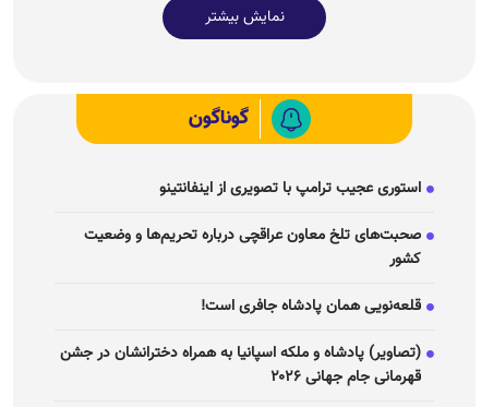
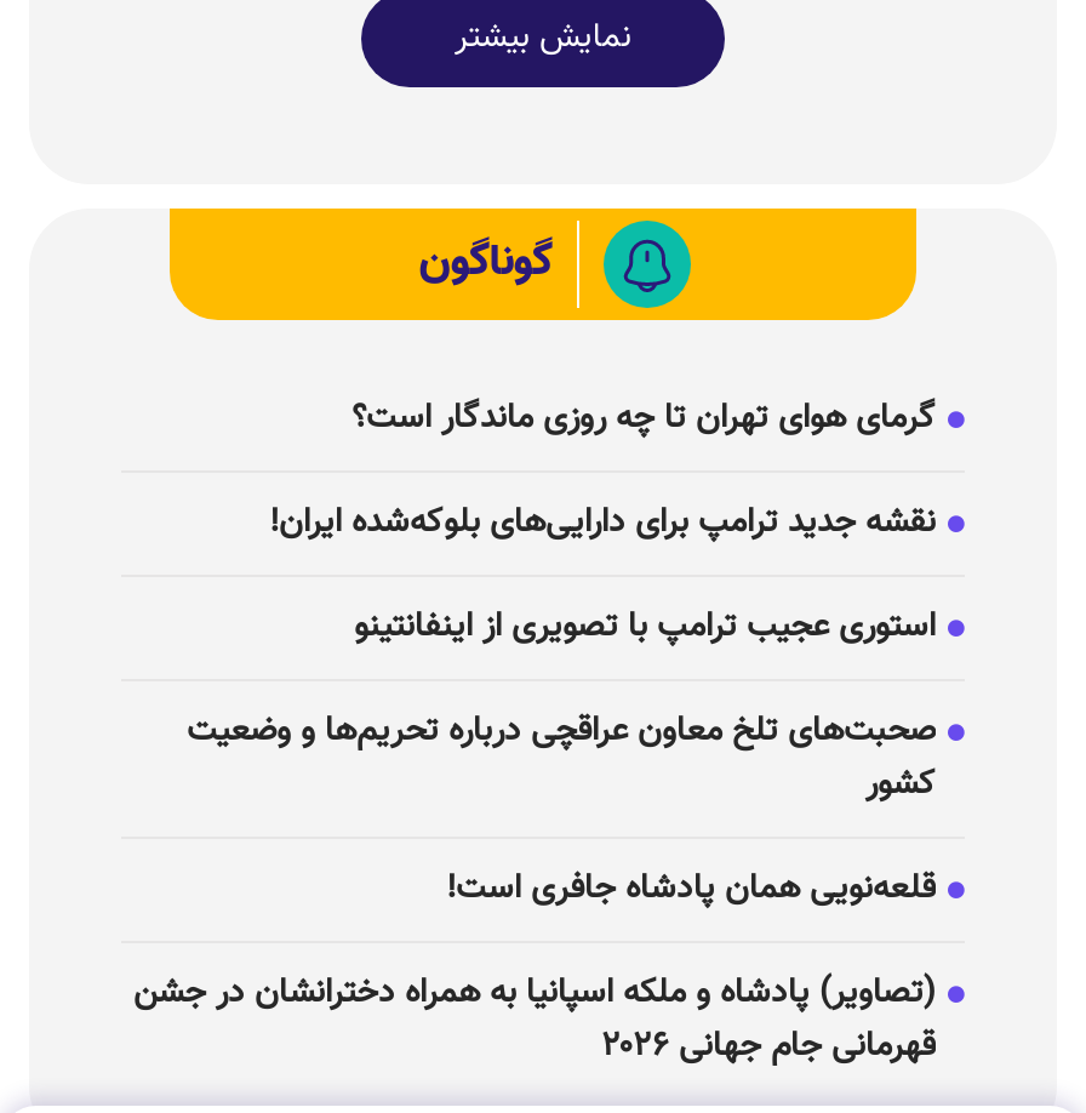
none -> [269,392,936,550] گرمای هوای تهران تا چه روزی ماندگار است؟ | نقشه جدید ترامپ برای دارایی‌های بلوکه‌شده ایران!

